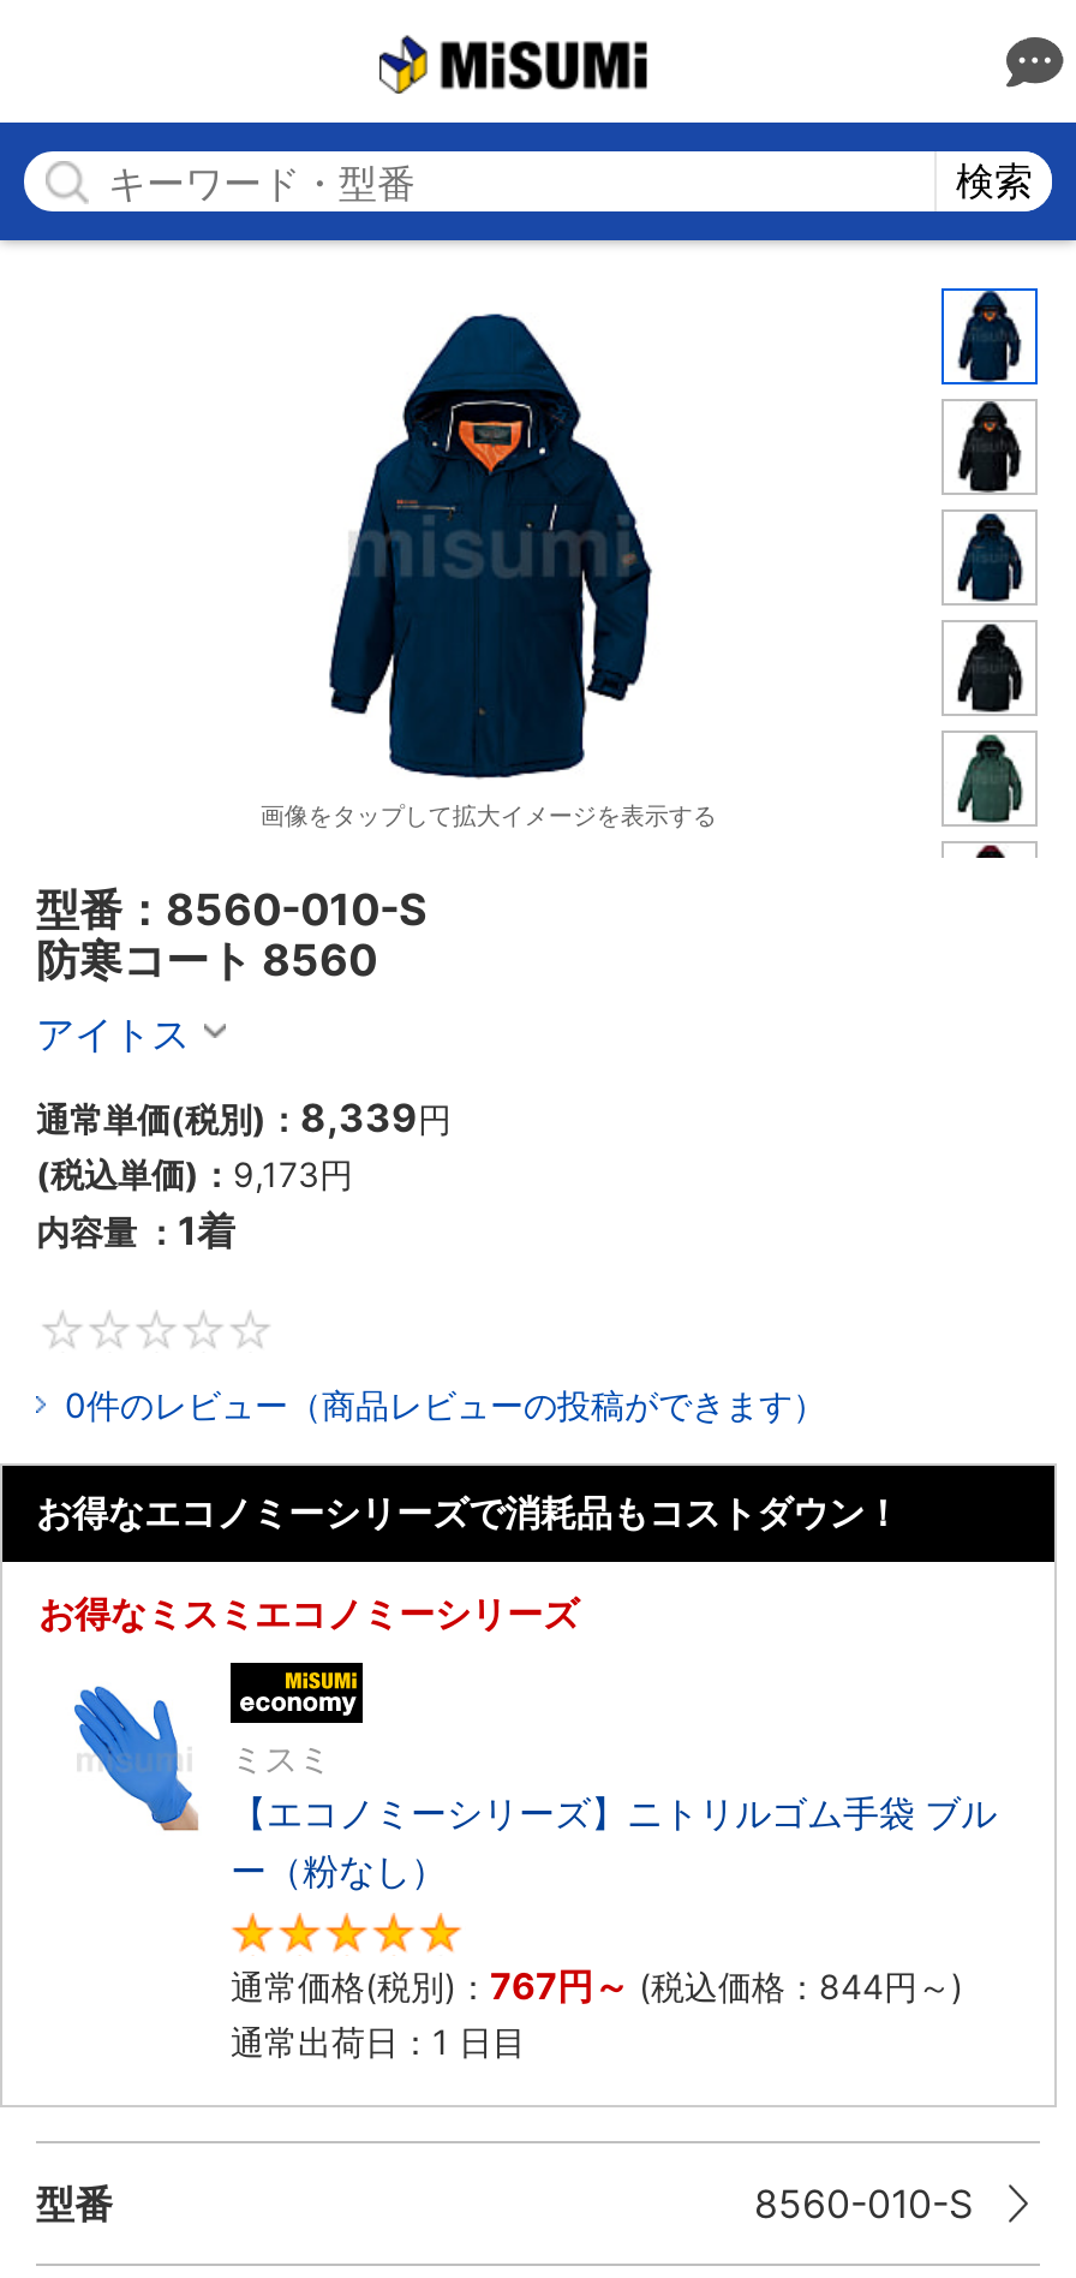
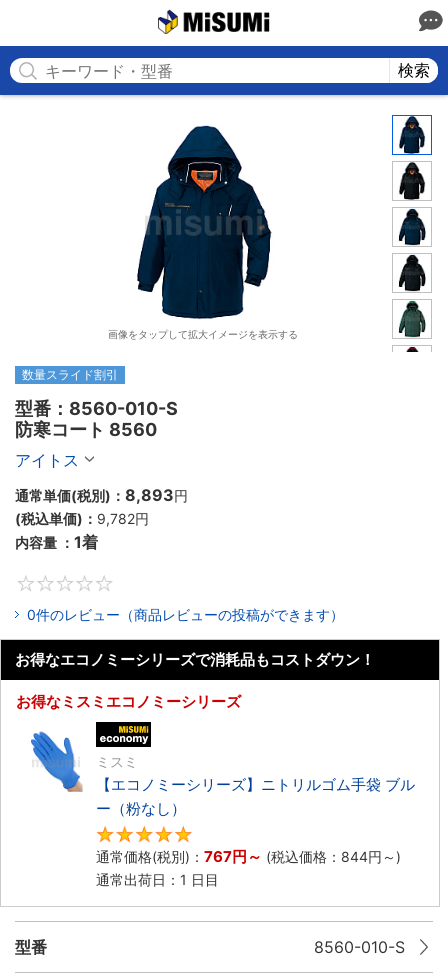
none -> [22,367,118,382] 数量スライド割引
[36,1093,452,1141] 通常単価(税別)：8,339円 -> [15,485,188,505] 通常単価(税別)：8,893円
[36,1153,353,1194] (税込単価)：9,173円 -> [15,510,149,527] (税込単価)：9,782円

